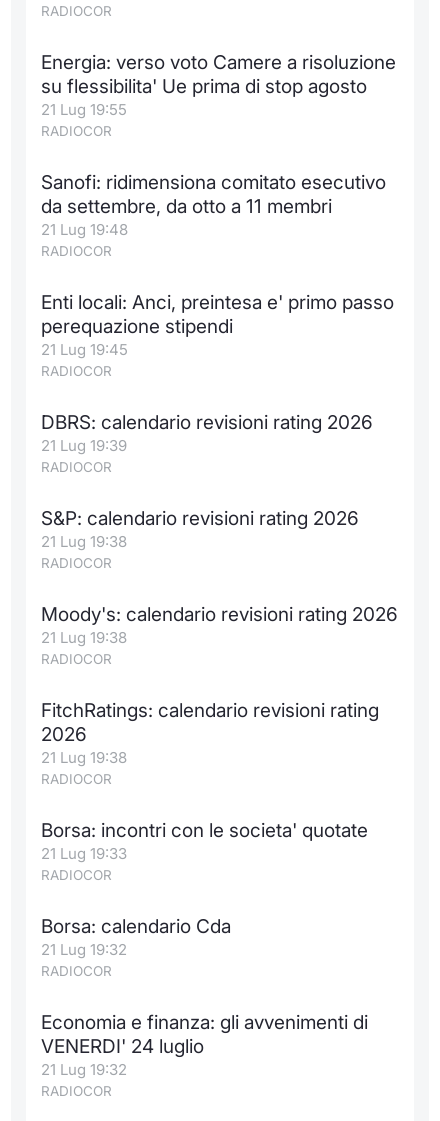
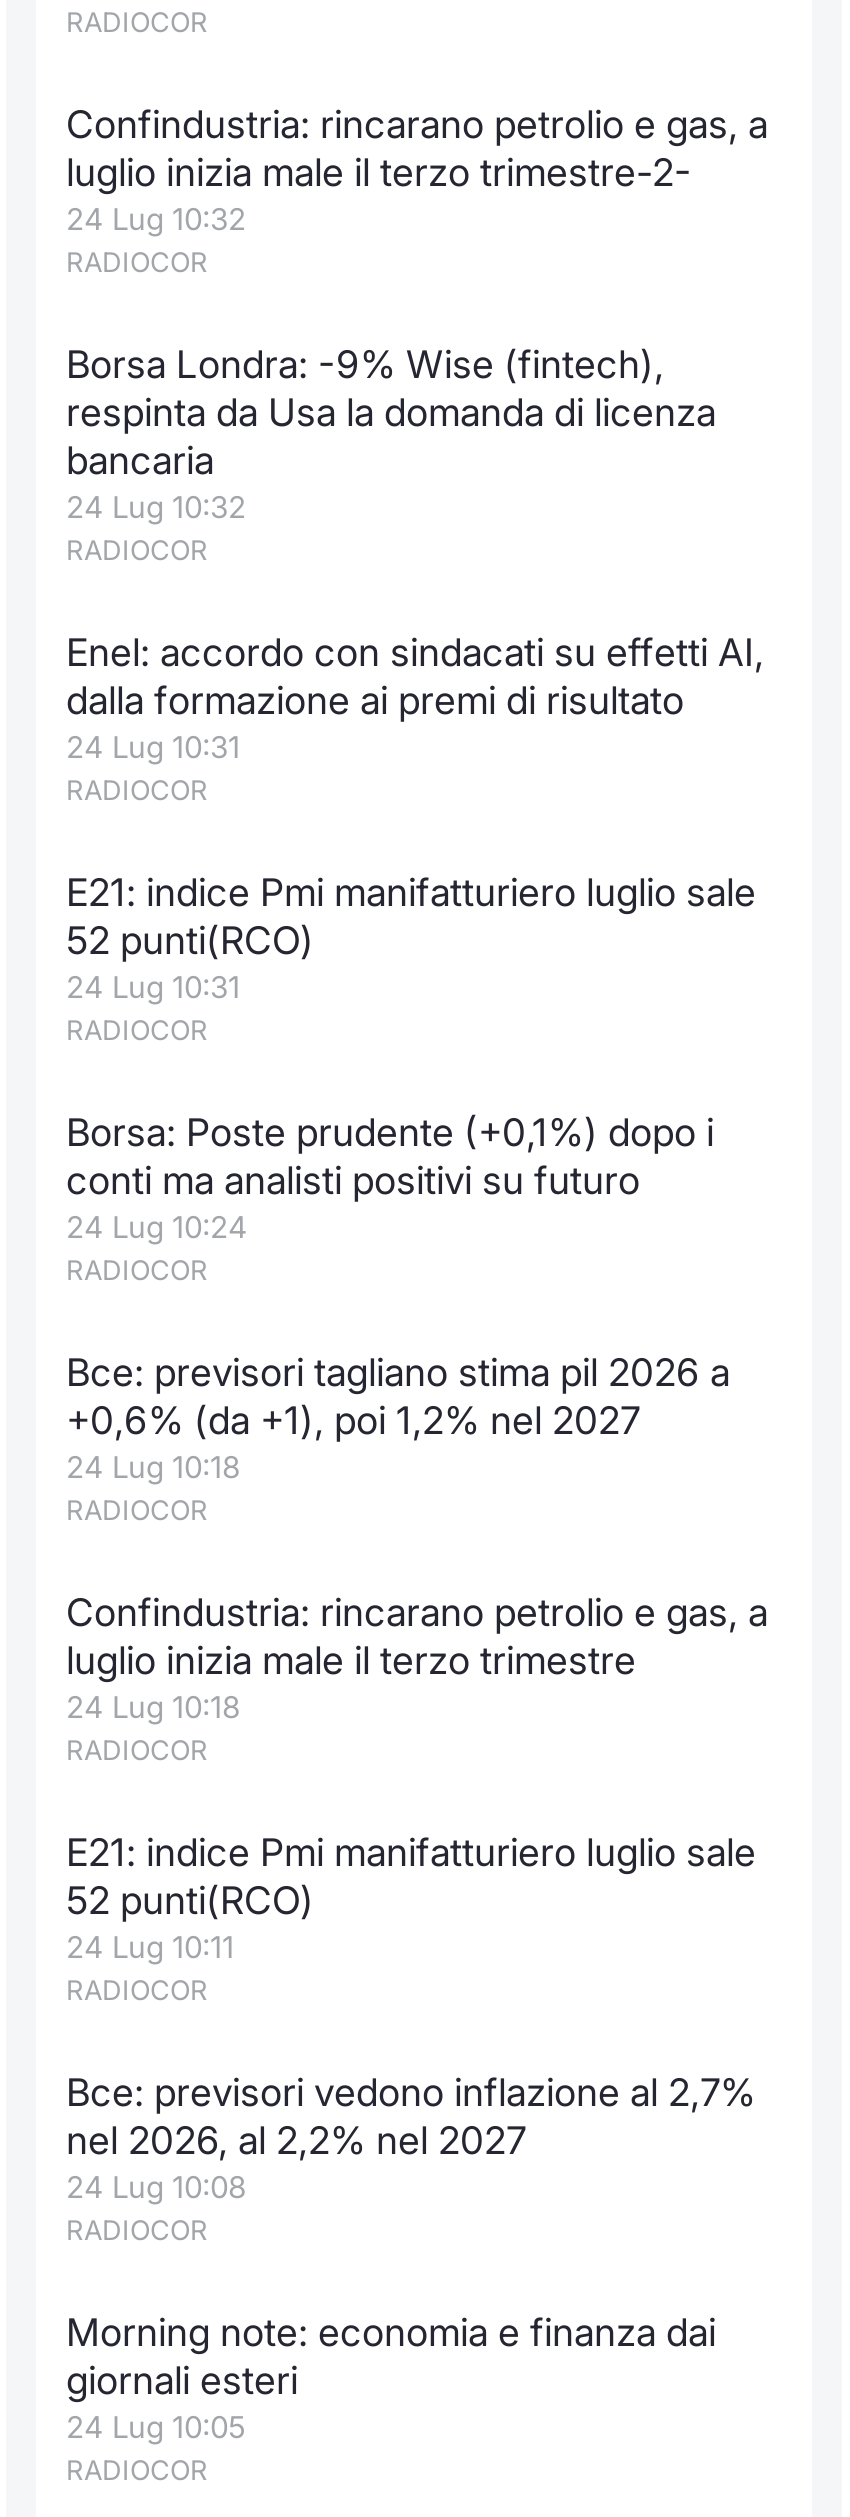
[41,51,396,119] Energia: verso voto Camere a risoluzione | su flessibilita' Ue prima di stop agosto | 21 Lug 19:55 -> [66,102,768,238] Confindustria: rincarano petrolio e gas, a | luglio inizia male il terzo trimestre-2- | 24 Lug 10:32
[41,171,386,239] Sanofi: ridimensiona comitato esecutivo | da settembre, da otto a 11 membri | 21 Lug 19:48 -> [66,342,716,526] Borsa Londra: -9% Wise (fintech), | respinta da Usa la domanda di licenza | bancaria | 24 Lug 10:32
[41,291,394,359] Enti locali: Anci, preintesa e' primo passo | perequazione stipendi | 21 Lug 19:45 -> [66,630,764,766] Enel: accordo con sindacati su effetti AI, | dalla formazione ai premi di risultato | 24 Lug 10:31
[41,411,373,455] DBRS: calendario revisioni rating 2026 | 21 Lug 19:39 -> [66,870,756,1006] E21: indice Pmi manifatturiero luglio sale | 52 punti(RCO) | 24 Lug 10:31
[41,507,359,551] S&P: calendario revisioni rating 2026 | 21 Lug 19:38 -> [66,1110,714,1246] Borsa: Poste prudente (+0,1%) dopo i | conti ma analisti positivi su futuro | 24 Lug 10:24
[41,603,398,647] Moody's: calendario revisioni rating 2026 | 21 Lug 19:38 -> [66,1350,730,1486] Bce: previsori tagliano stima pil 2026 a | +0,6% (da +1), poi 1,2% nel 2027 | 24 Lug 10:18
[41,699,379,767] FitchRatings: calendario revisioni rating | 2026 | 21 Lug 19:38 -> [66,1590,768,1726] Confindustria: rincarano petrolio e gas, a | luglio inizia male il terzo trimestre | 24 Lug 10:18
[41,819,368,863] Borsa: incontri con le societa' quotate | 21 Lug 19:33 -> [66,1830,756,1966] E21: indice Pmi manifatturiero luglio sale | 52 punti(RCO) | 24 Lug 10:11
[41,915,231,959] Borsa: calendario Cda | 21 Lug 19:32 -> [66,2070,756,2206] Bce: previsori vedono inflazione al 2,7% | nel 2026, al 2,2% nel 2027 | 24 Lug 10:08
[41,1011,368,1079] Economia e finanza: gli avvenimenti di | VENERDI' 24 luglio | 21 Lug 19:32 -> [66,2310,716,2446] Morning note: economia e finanza dai | giornali esteri | 24 Lug 10:05

